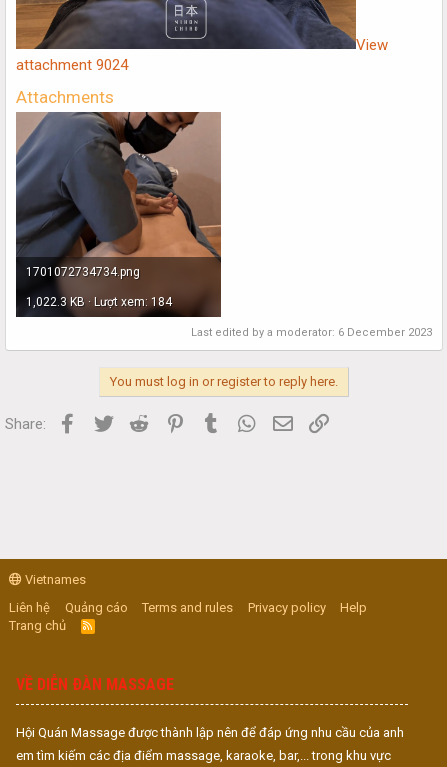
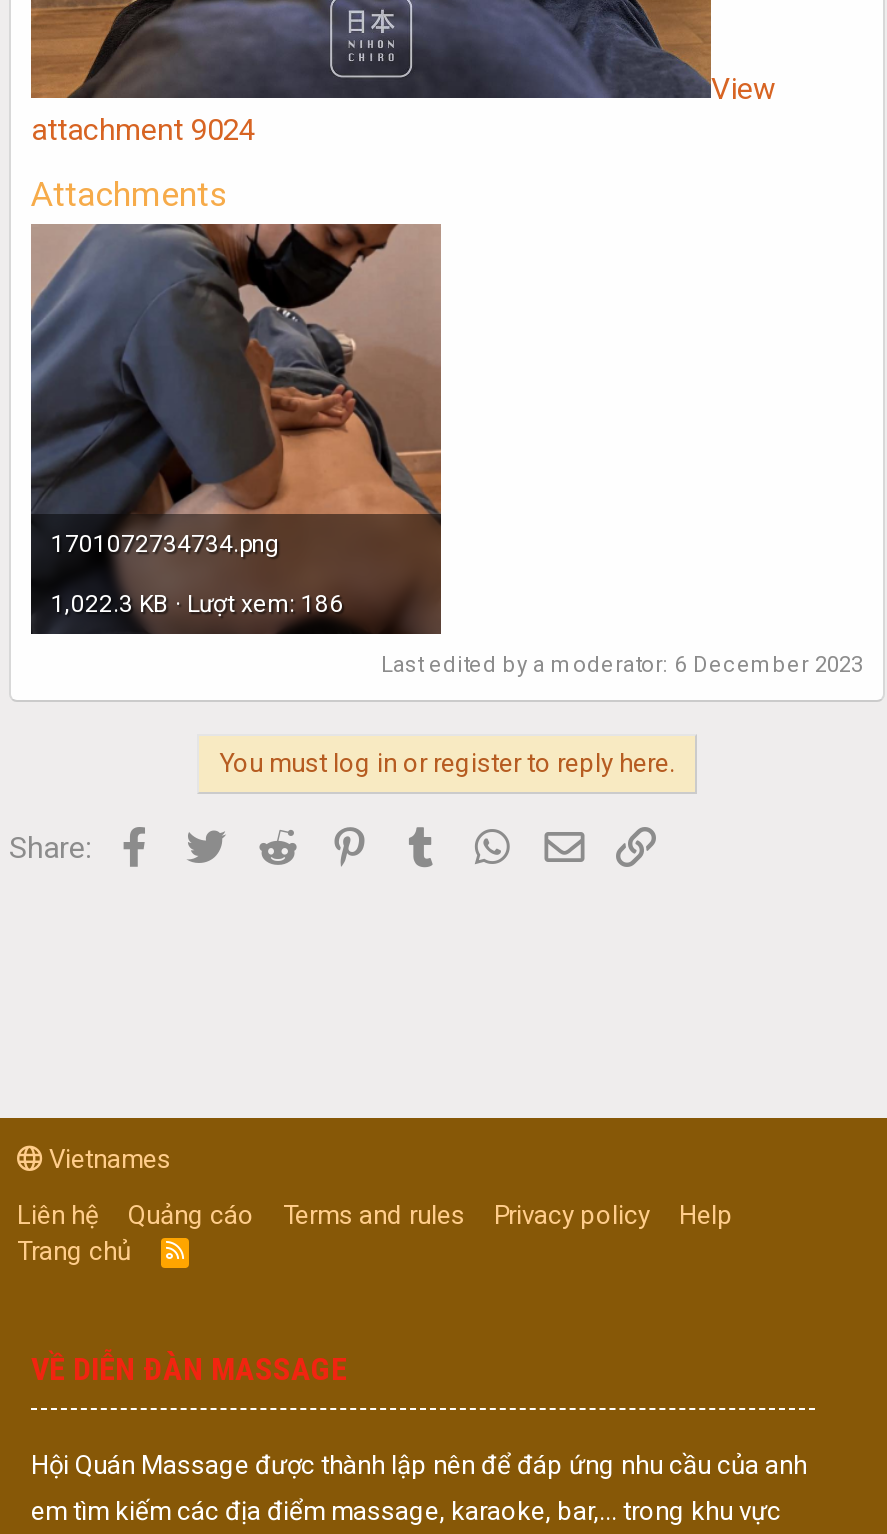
[26,295,172,309] 1,022.3 KB · Lượt xem: 184 -> [51,590,343,618] 1,022.3 KB · Lượt xem: 186

